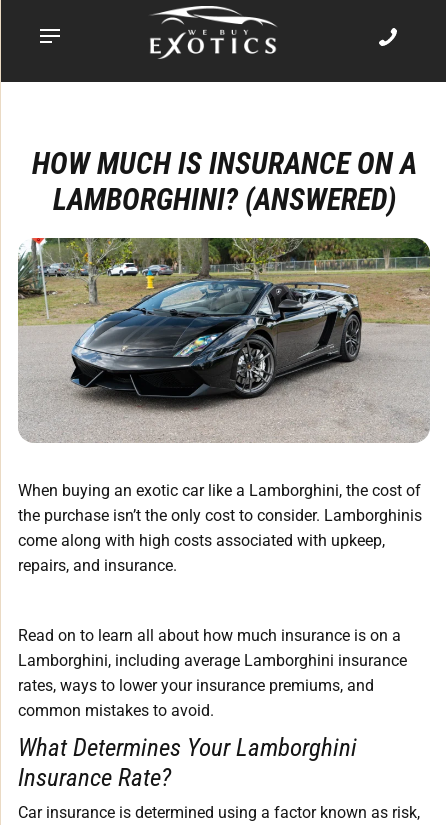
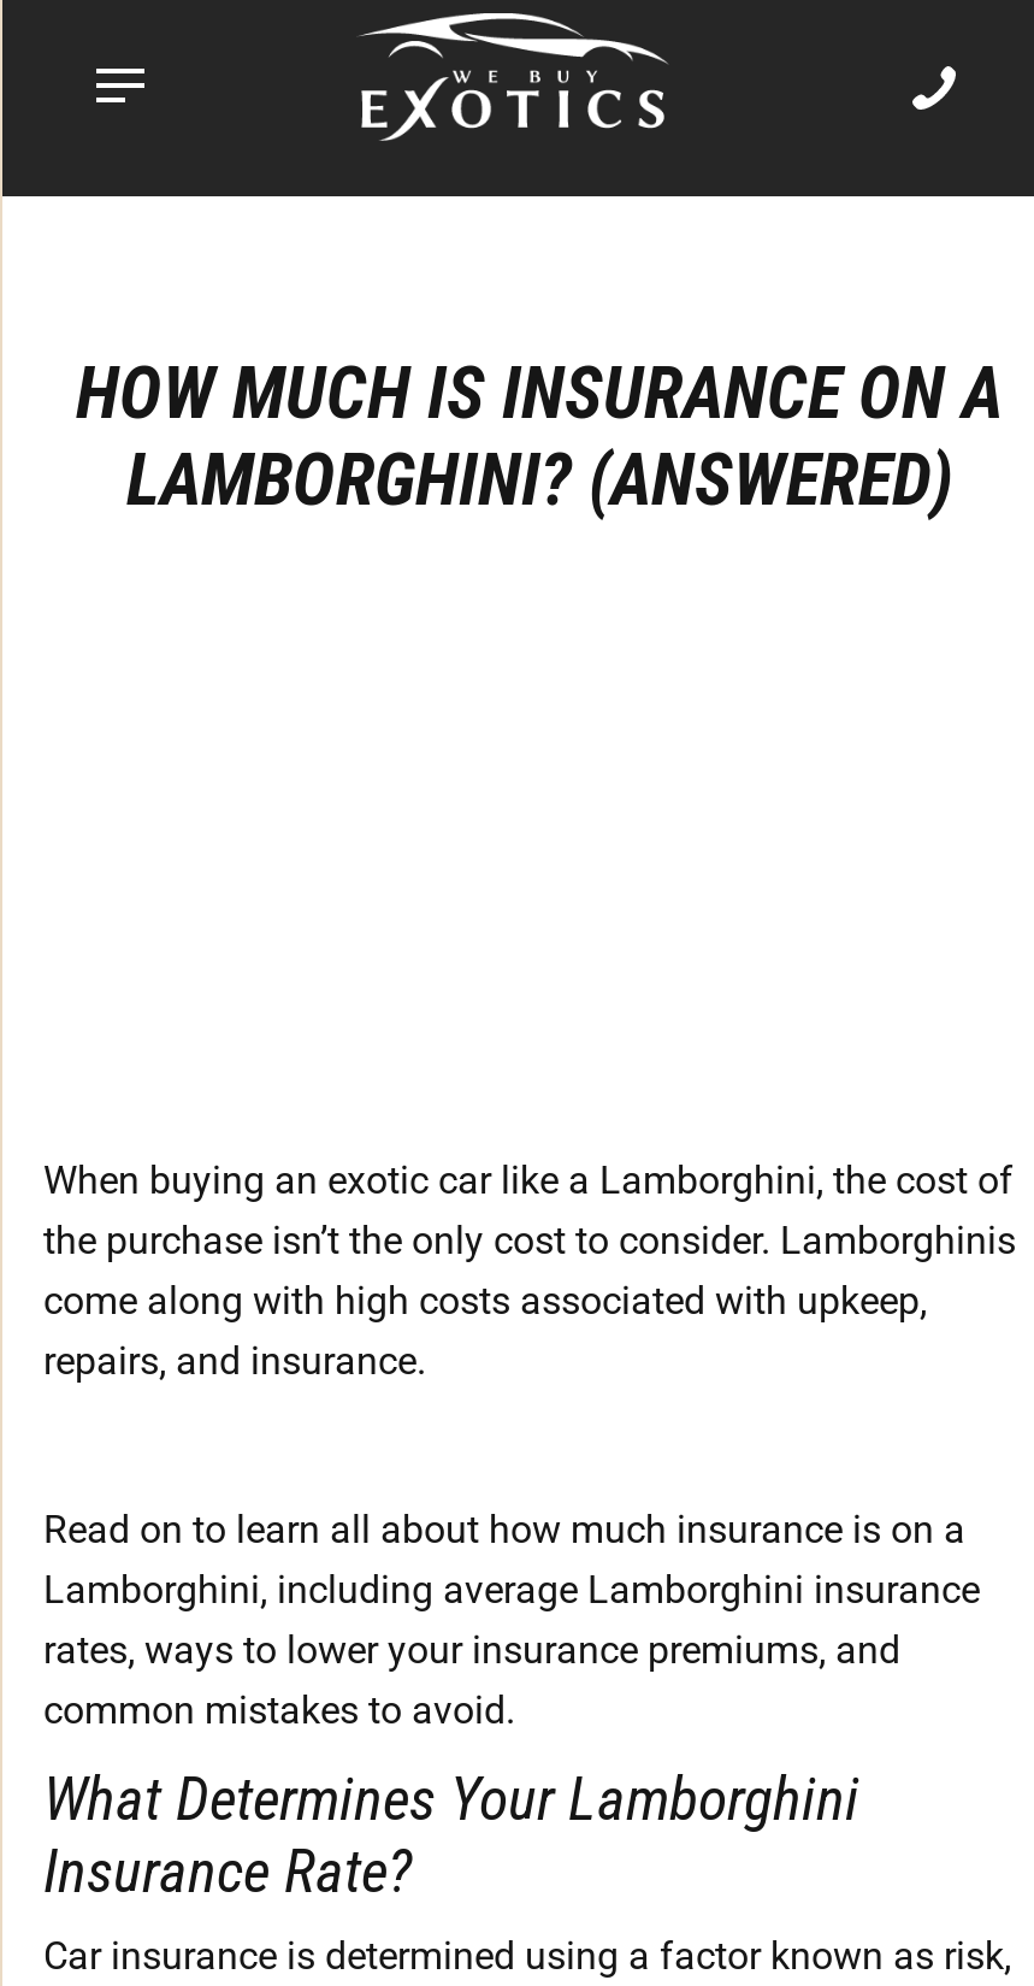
[17,237,431,443] [image] -> none

